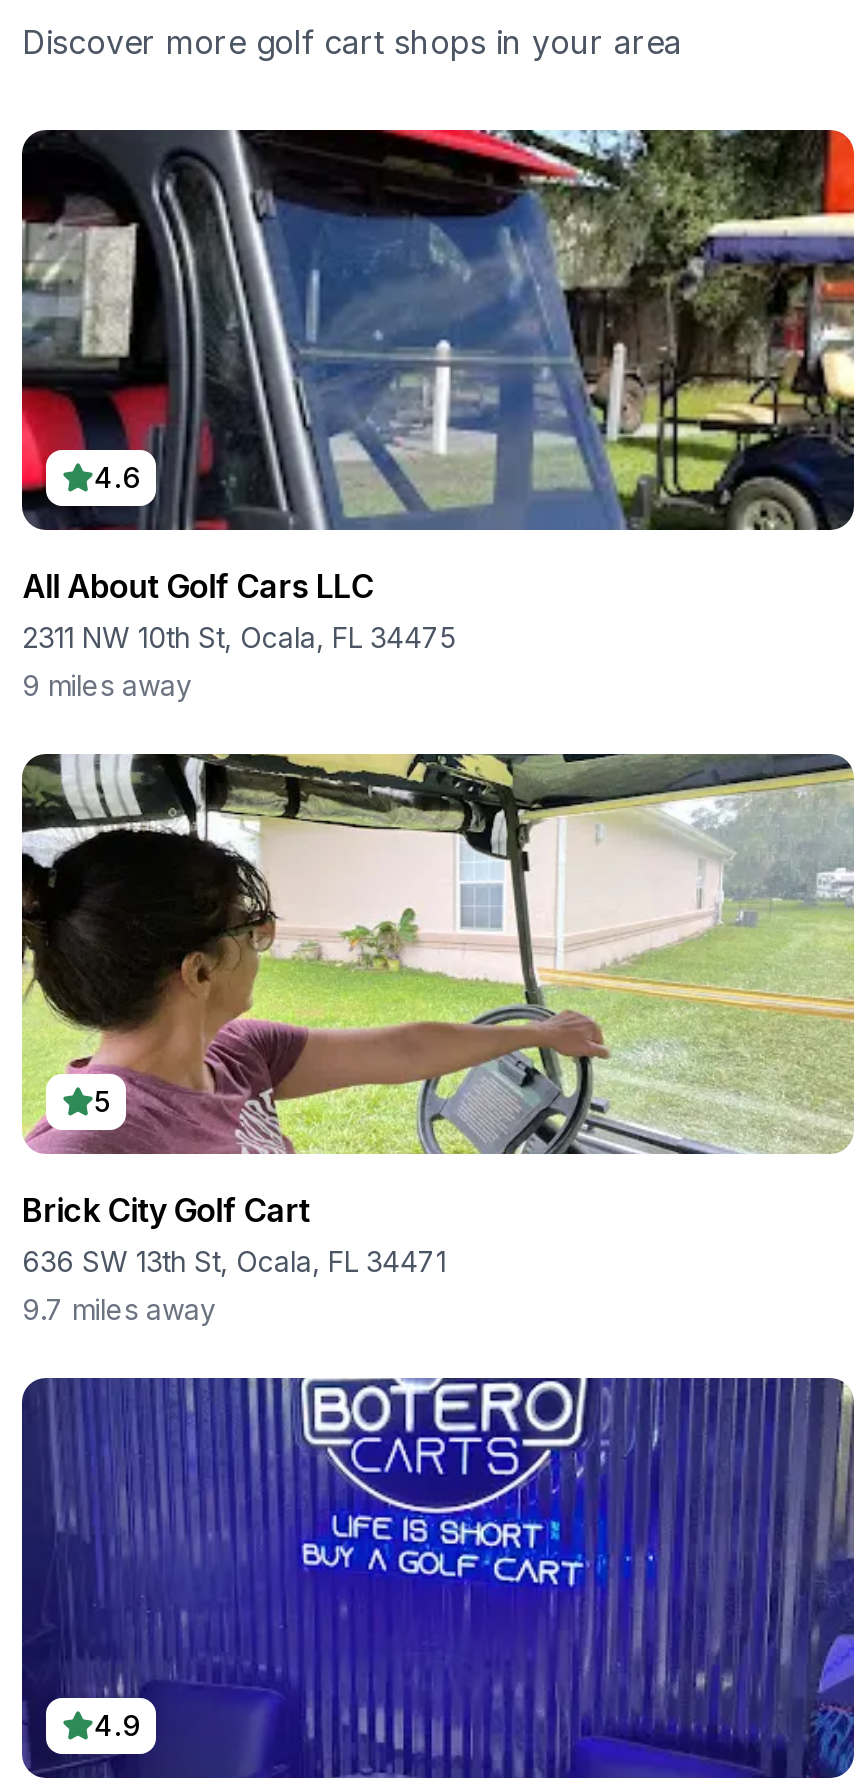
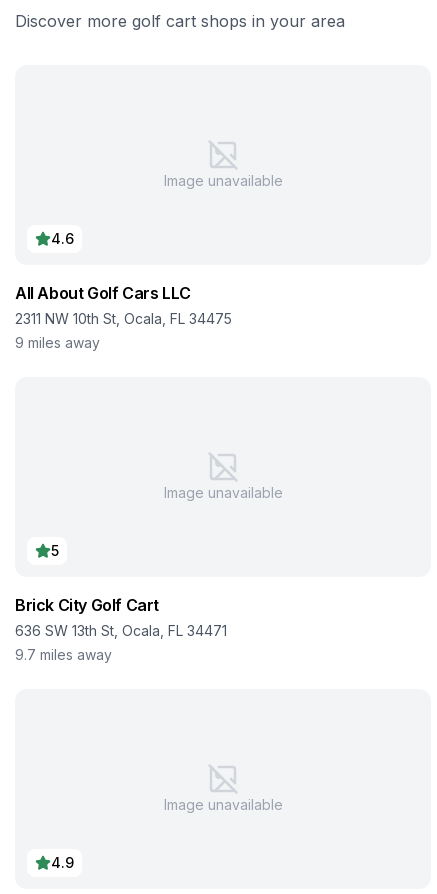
none -> [163,172,282,189] Image unavailable
[20,128,856,532] [image] -> none
none -> [163,484,282,501] Image unavailable
[20,752,856,1156] [image] -> none
none -> [163,796,282,813] Image unavailable
[20,1376,856,1780] [image] -> none

